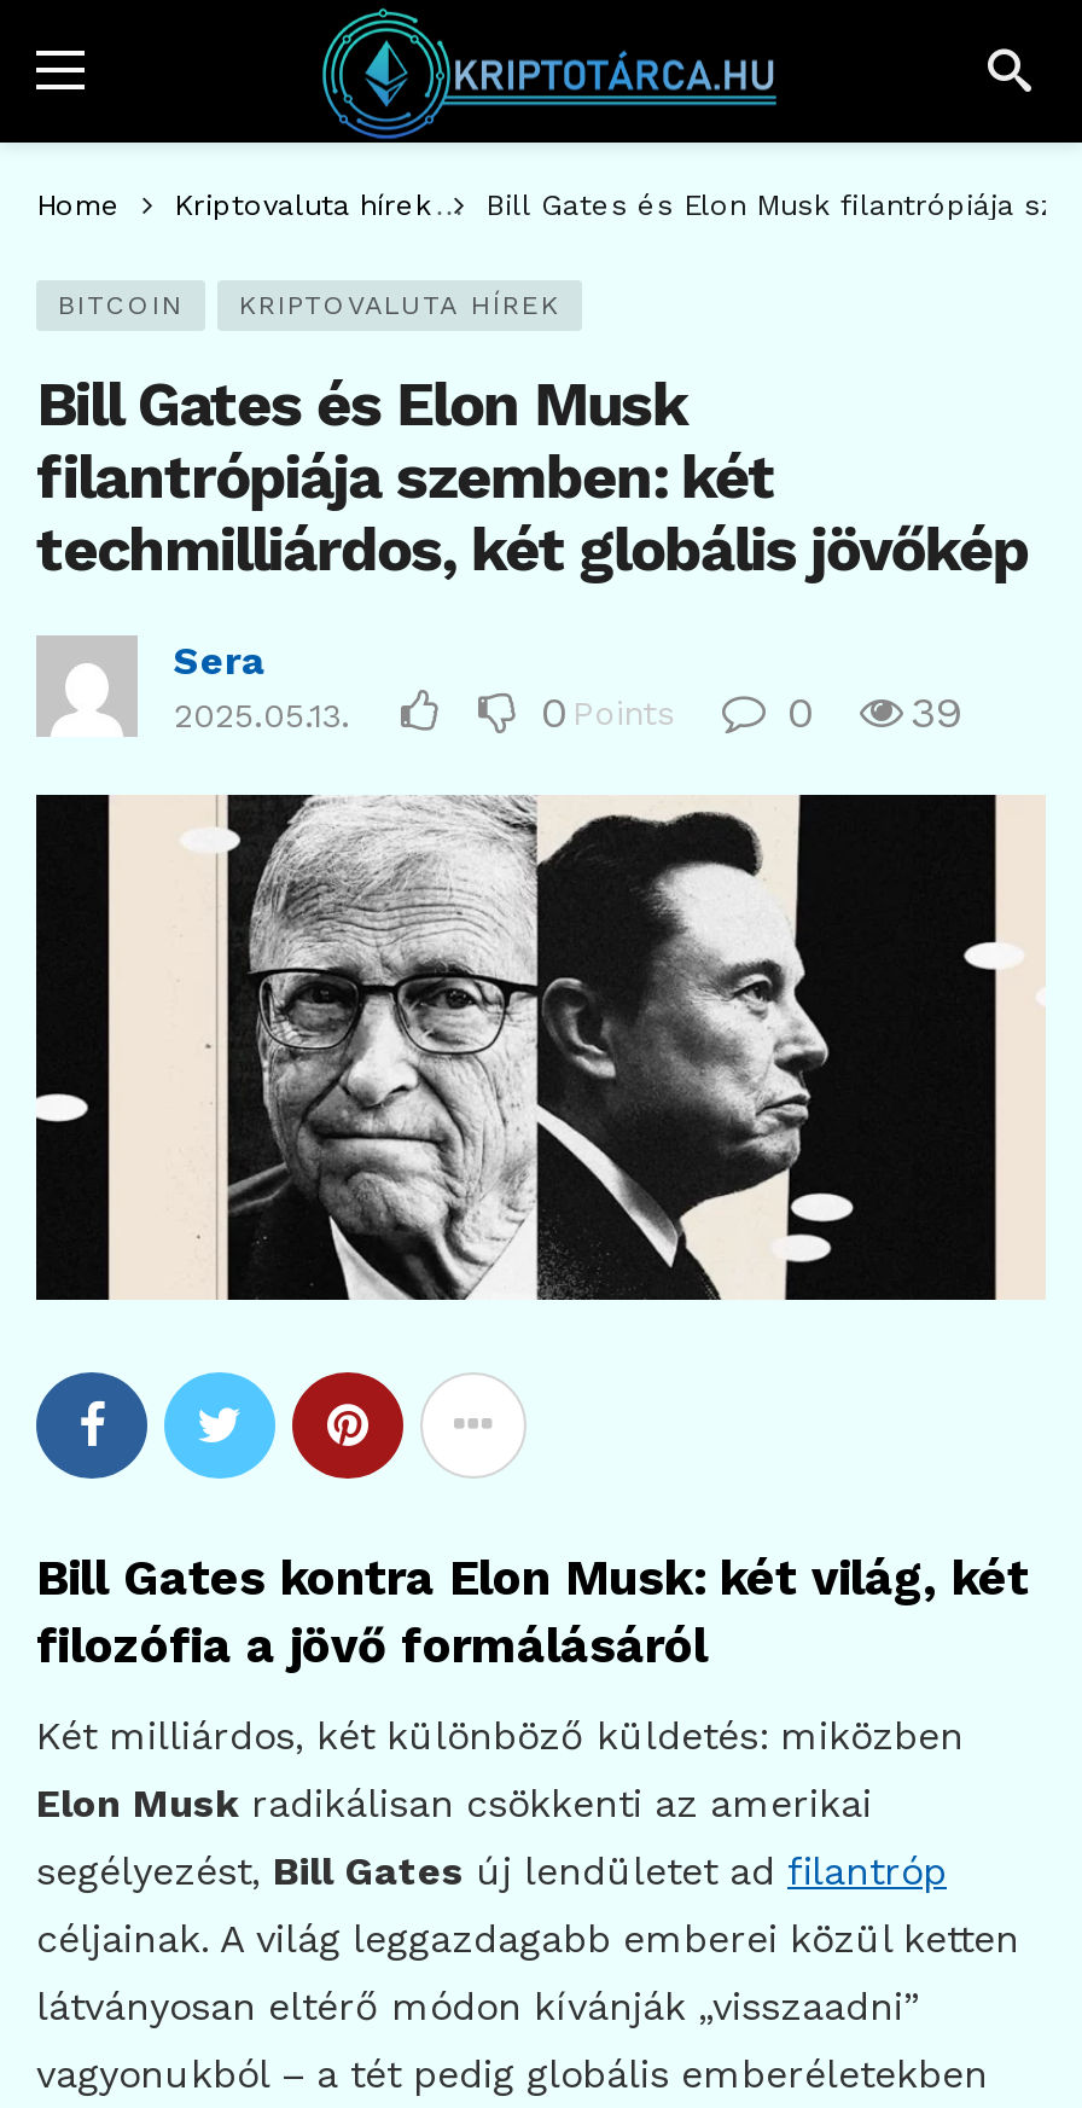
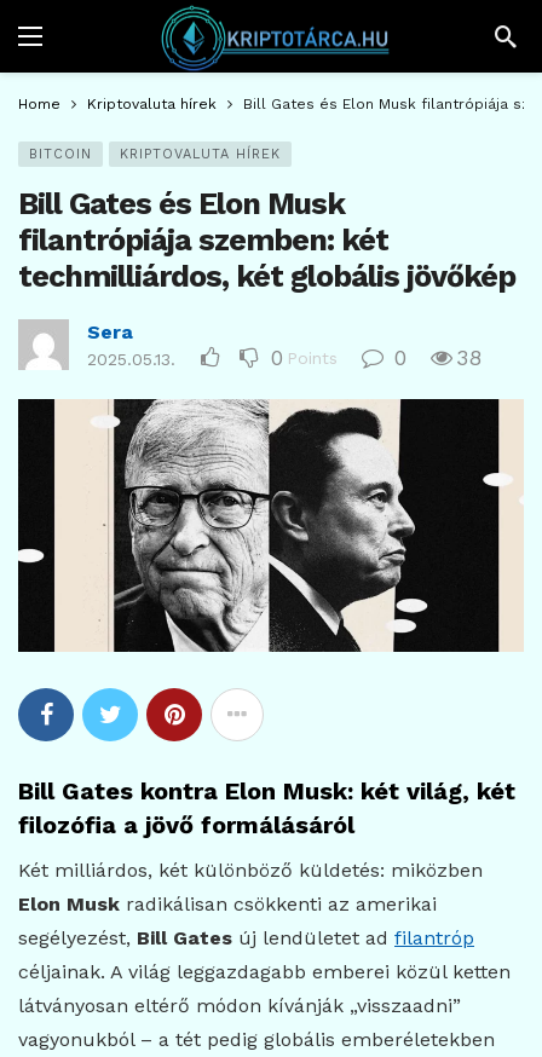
[911,686,961,737] 39 -> [456,345,482,370] 38

